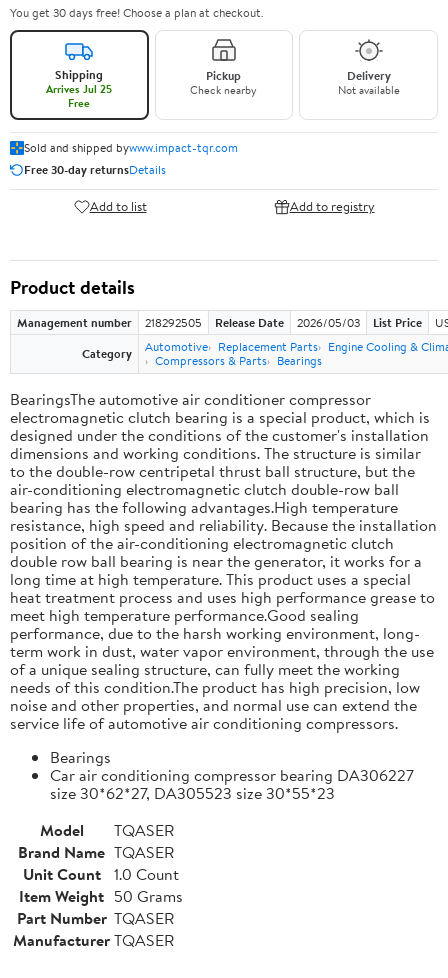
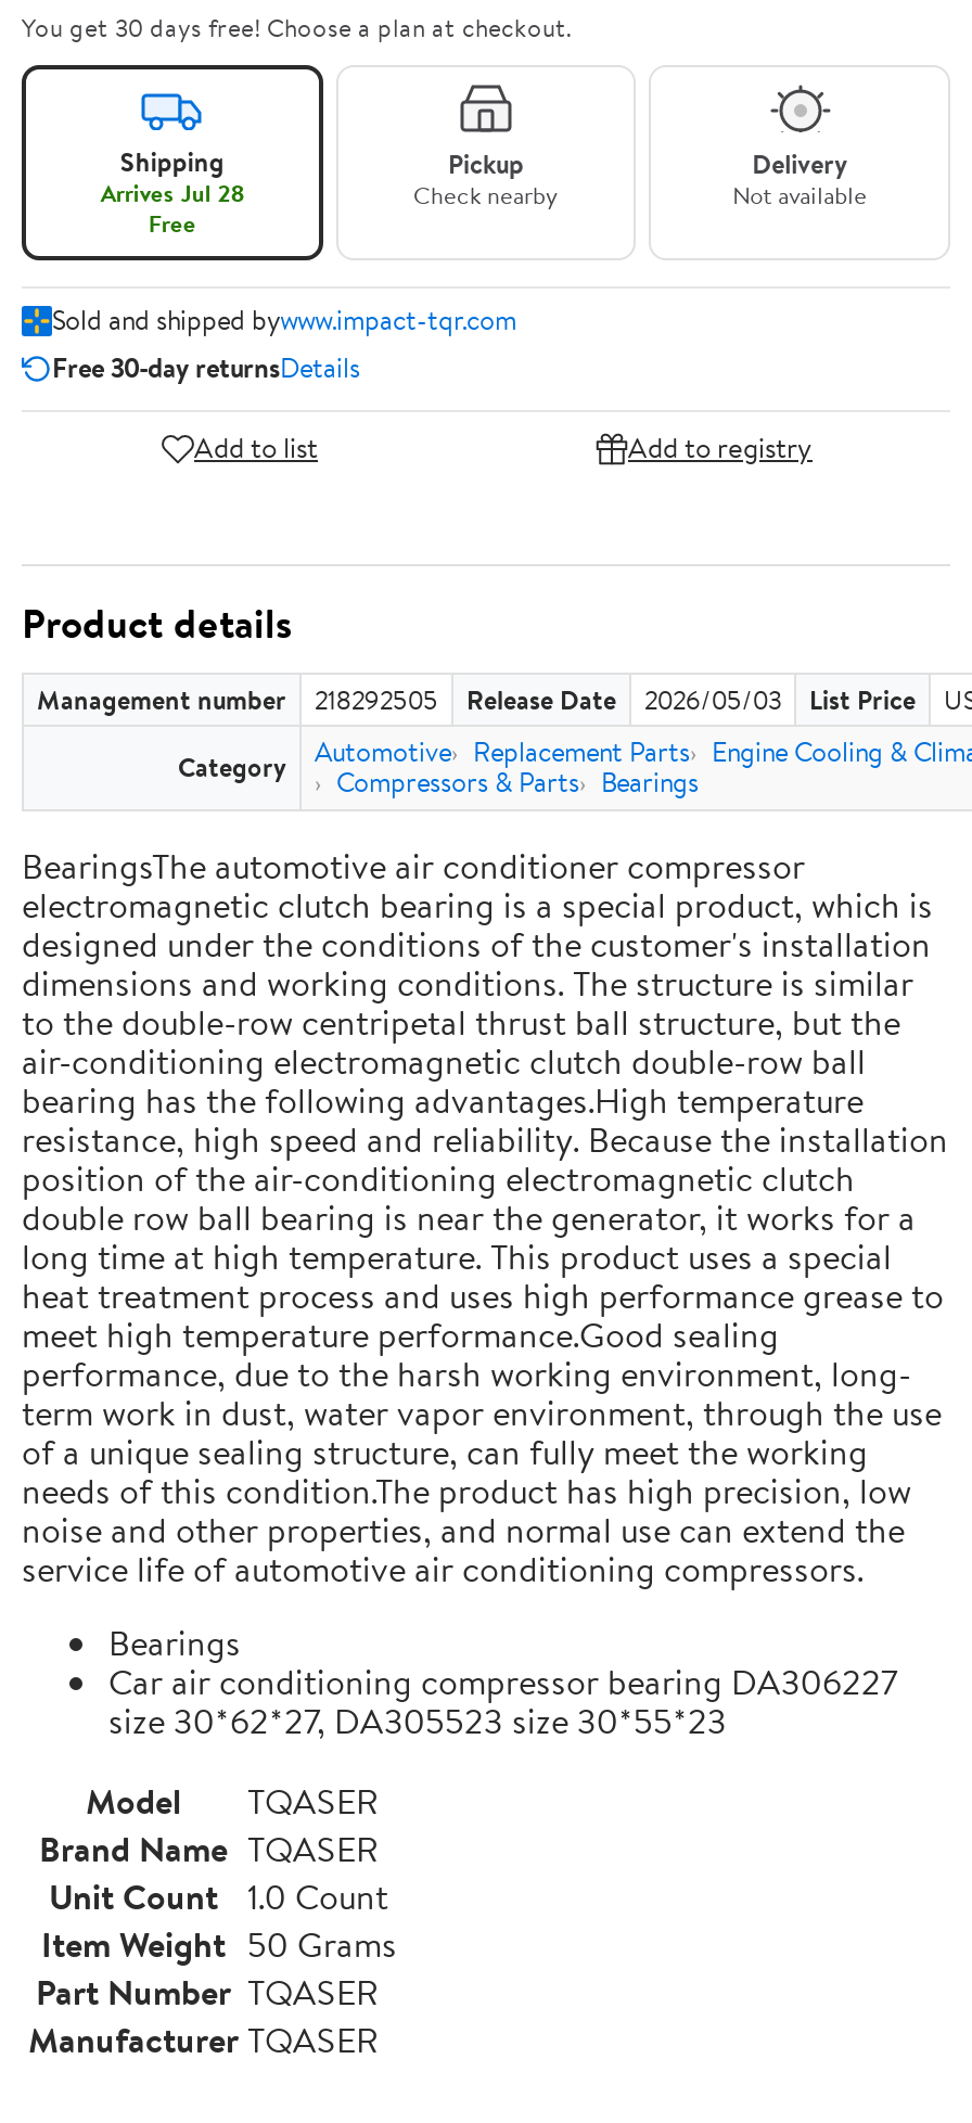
[46,81,112,97] Arrives Jul 25 -> [100,176,244,210] Arrives Jul 28

